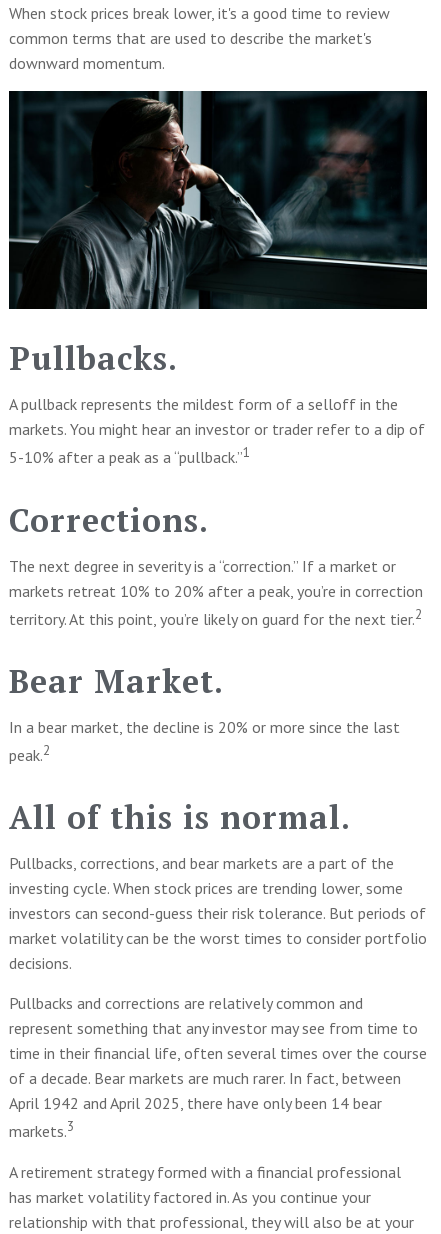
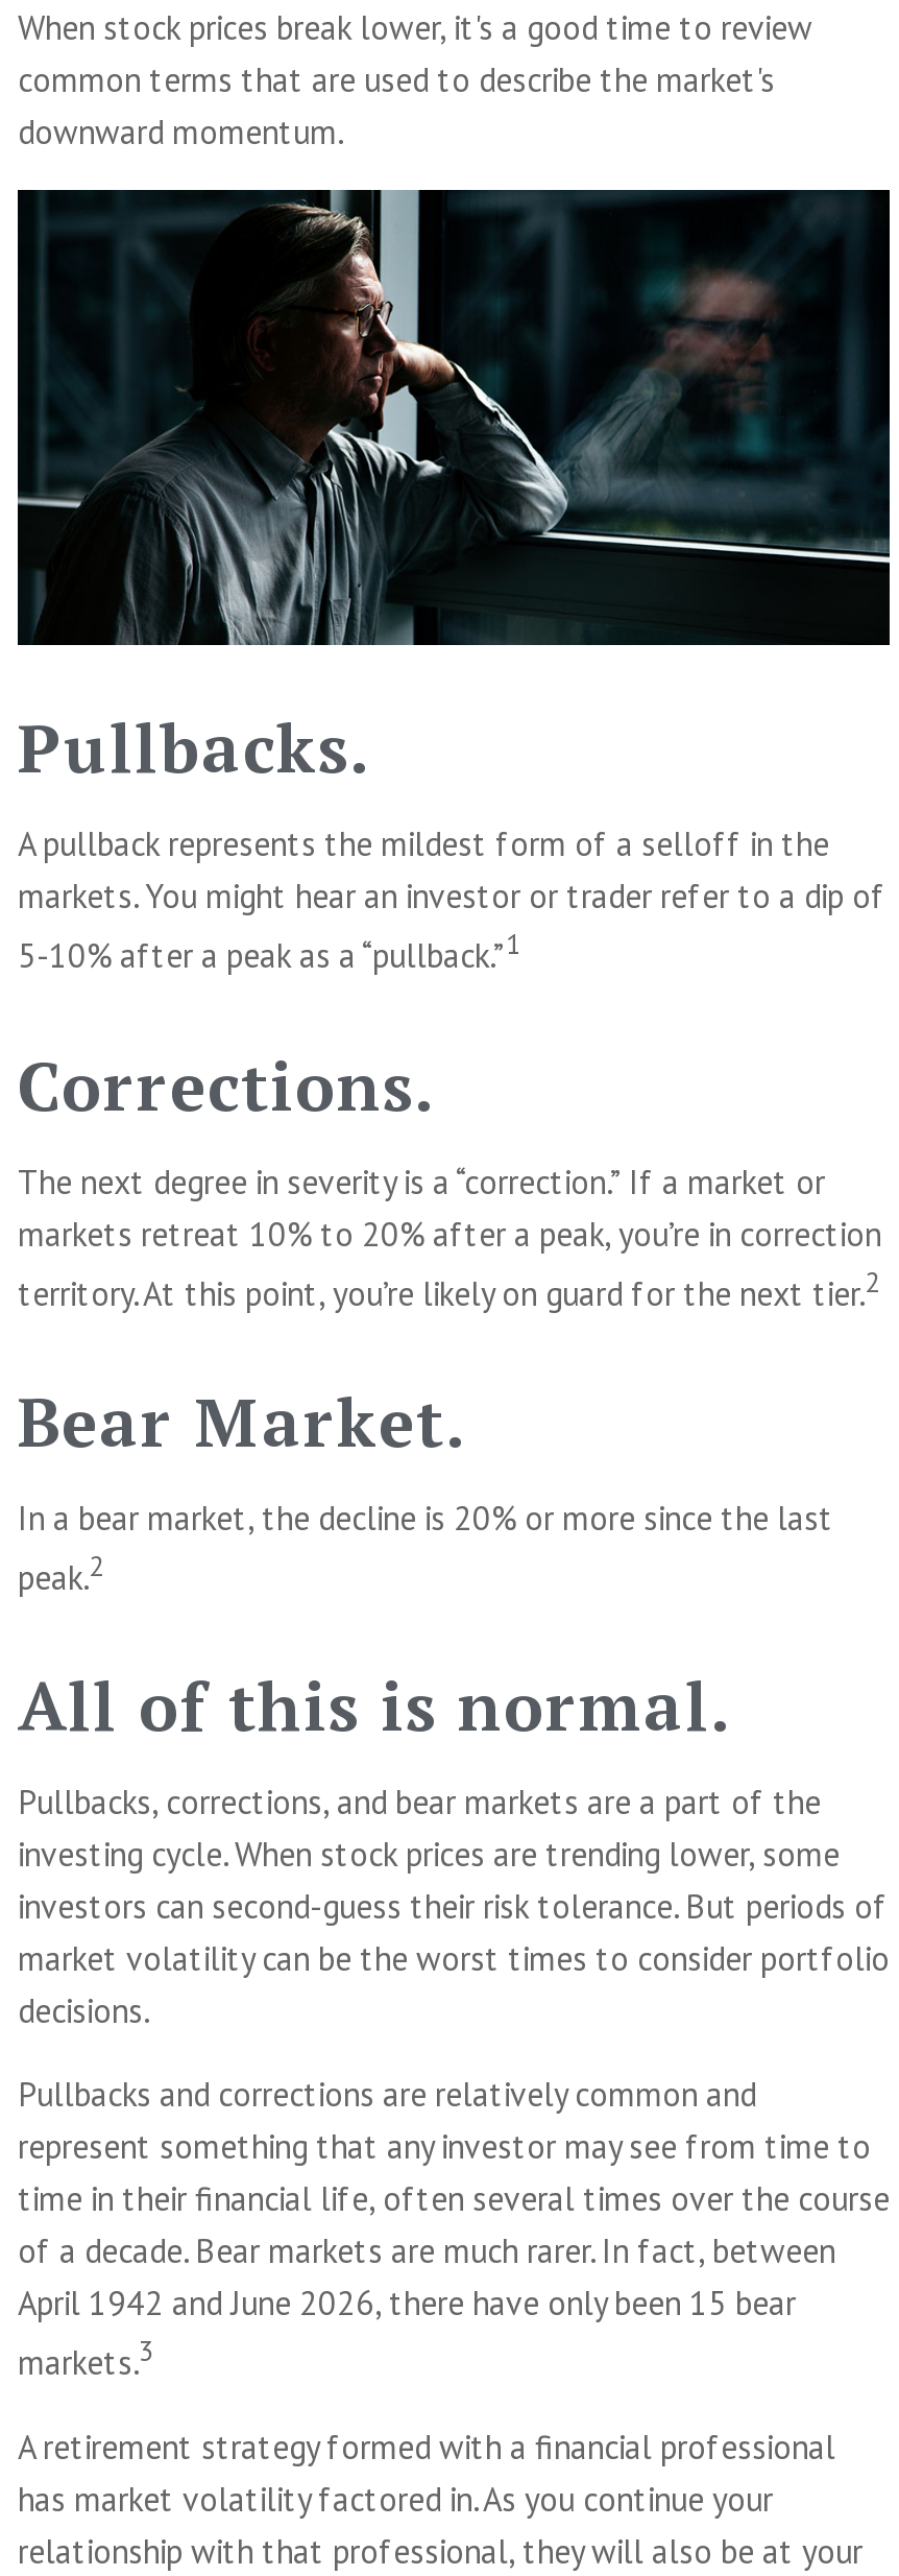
[9,1093,382,1113] April 1942 and April 2025, there have only been 14 bear -> [18,2282,796,2324] April 1942 and June 2026, there have only been 15 bear

